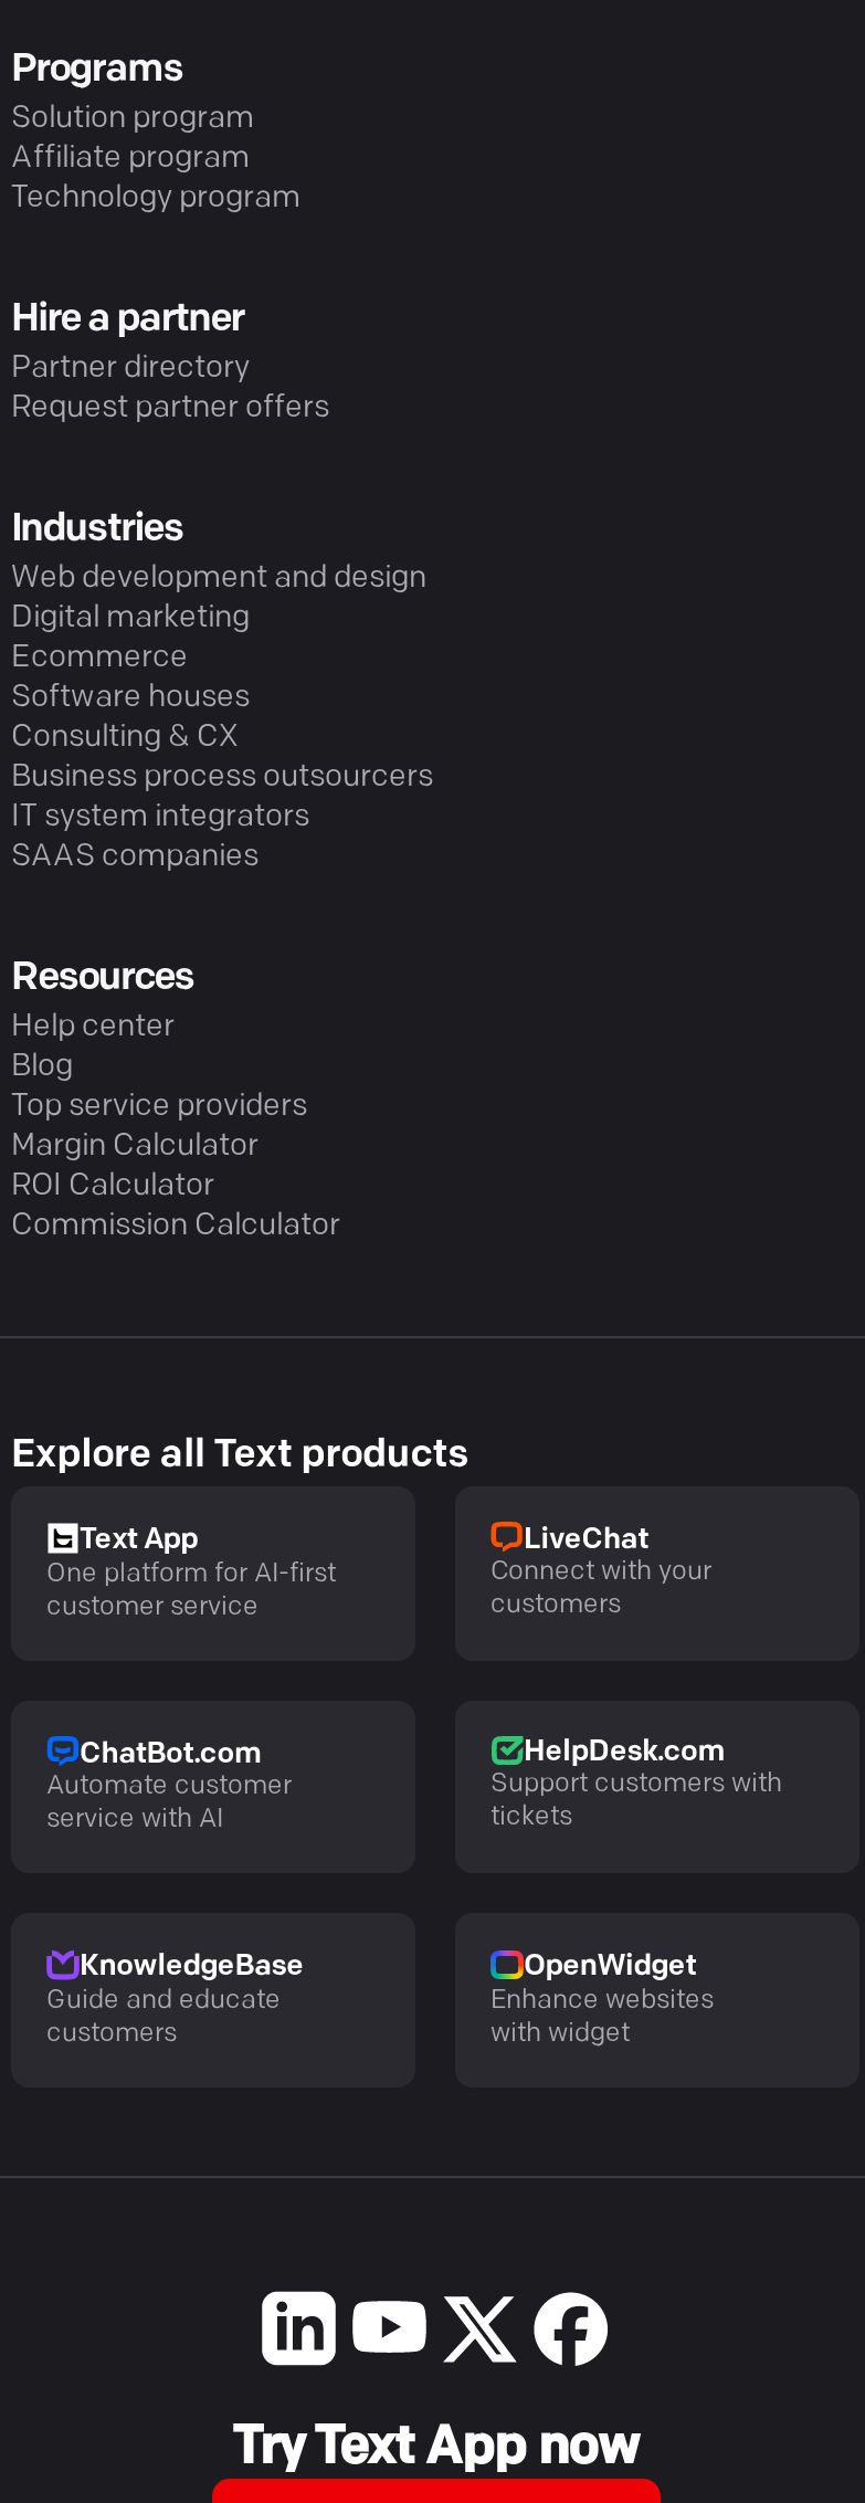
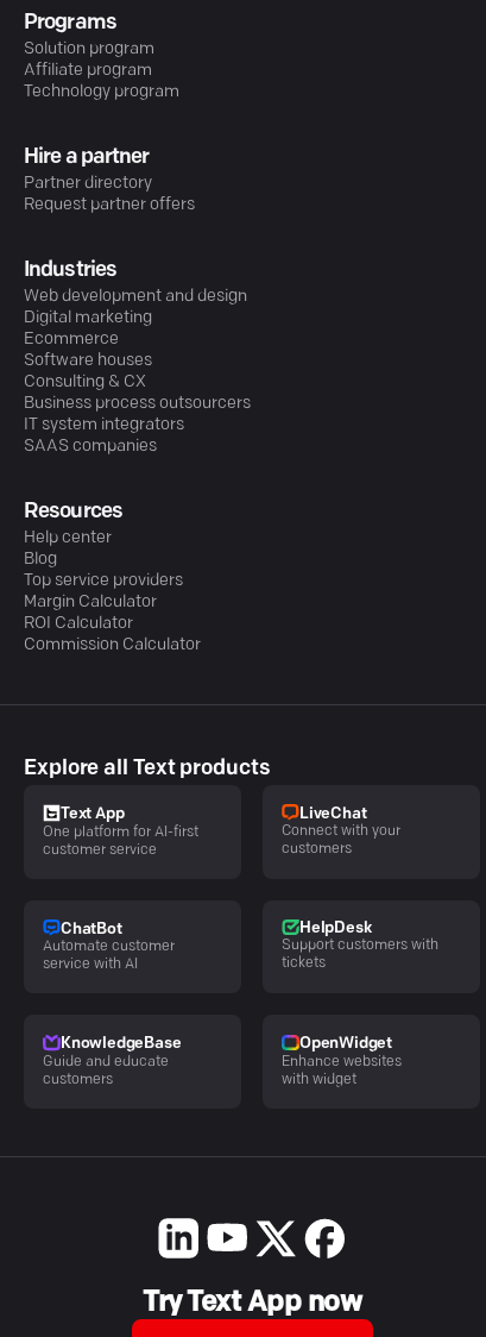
[80,1740,260,1768] ChatBot.com -> [61,921,122,937] ChatBot
[524,1738,724,1767] HelpDesk.com -> [299,920,371,936] HelpDesk

